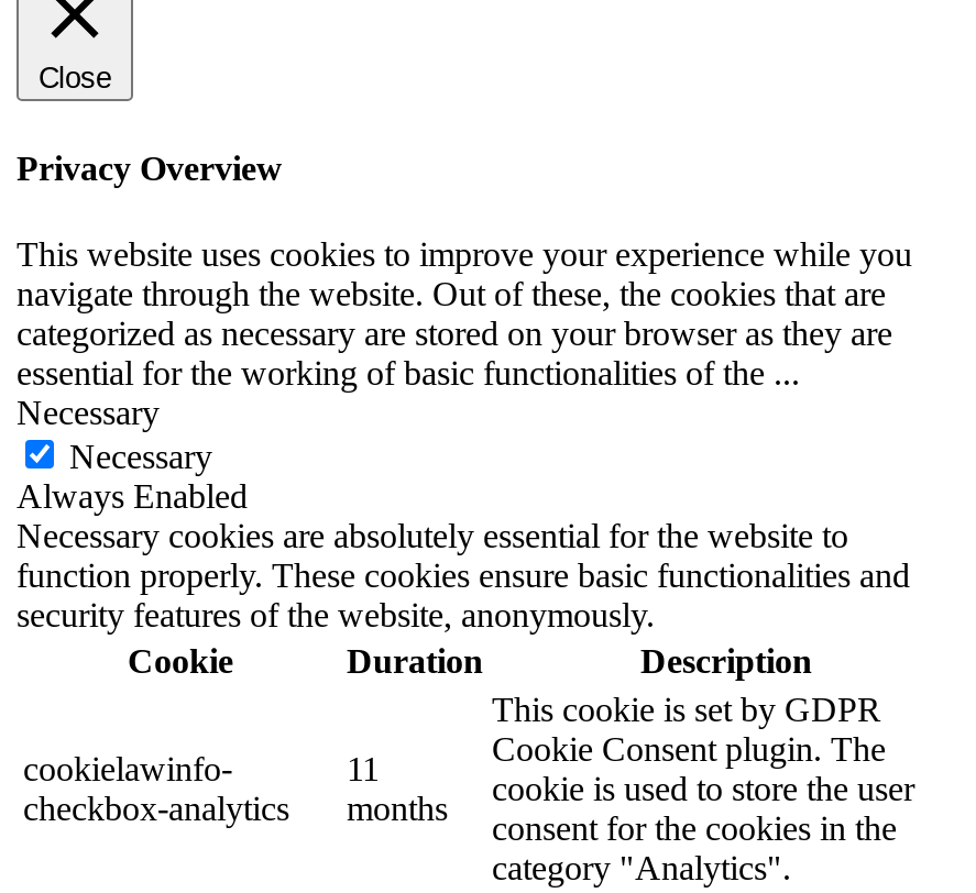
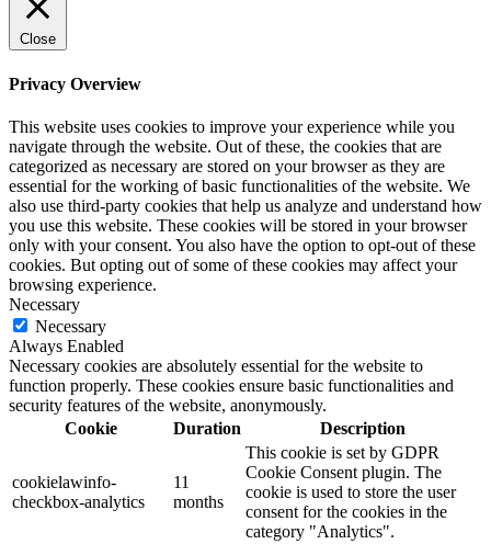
[17,354,800,391] essential for the working of basic functionalities of the... -> [9,176,482,294] essential for the working of basic functionalities of the website. We | also use third-party cookies that help us analyze and understand how | you use this website. These cookies will be stored in your browser | only with your consent. You also have the option to opt-out of these | cookies. But opting out of some of these cookies may affect your | browsing experience.

